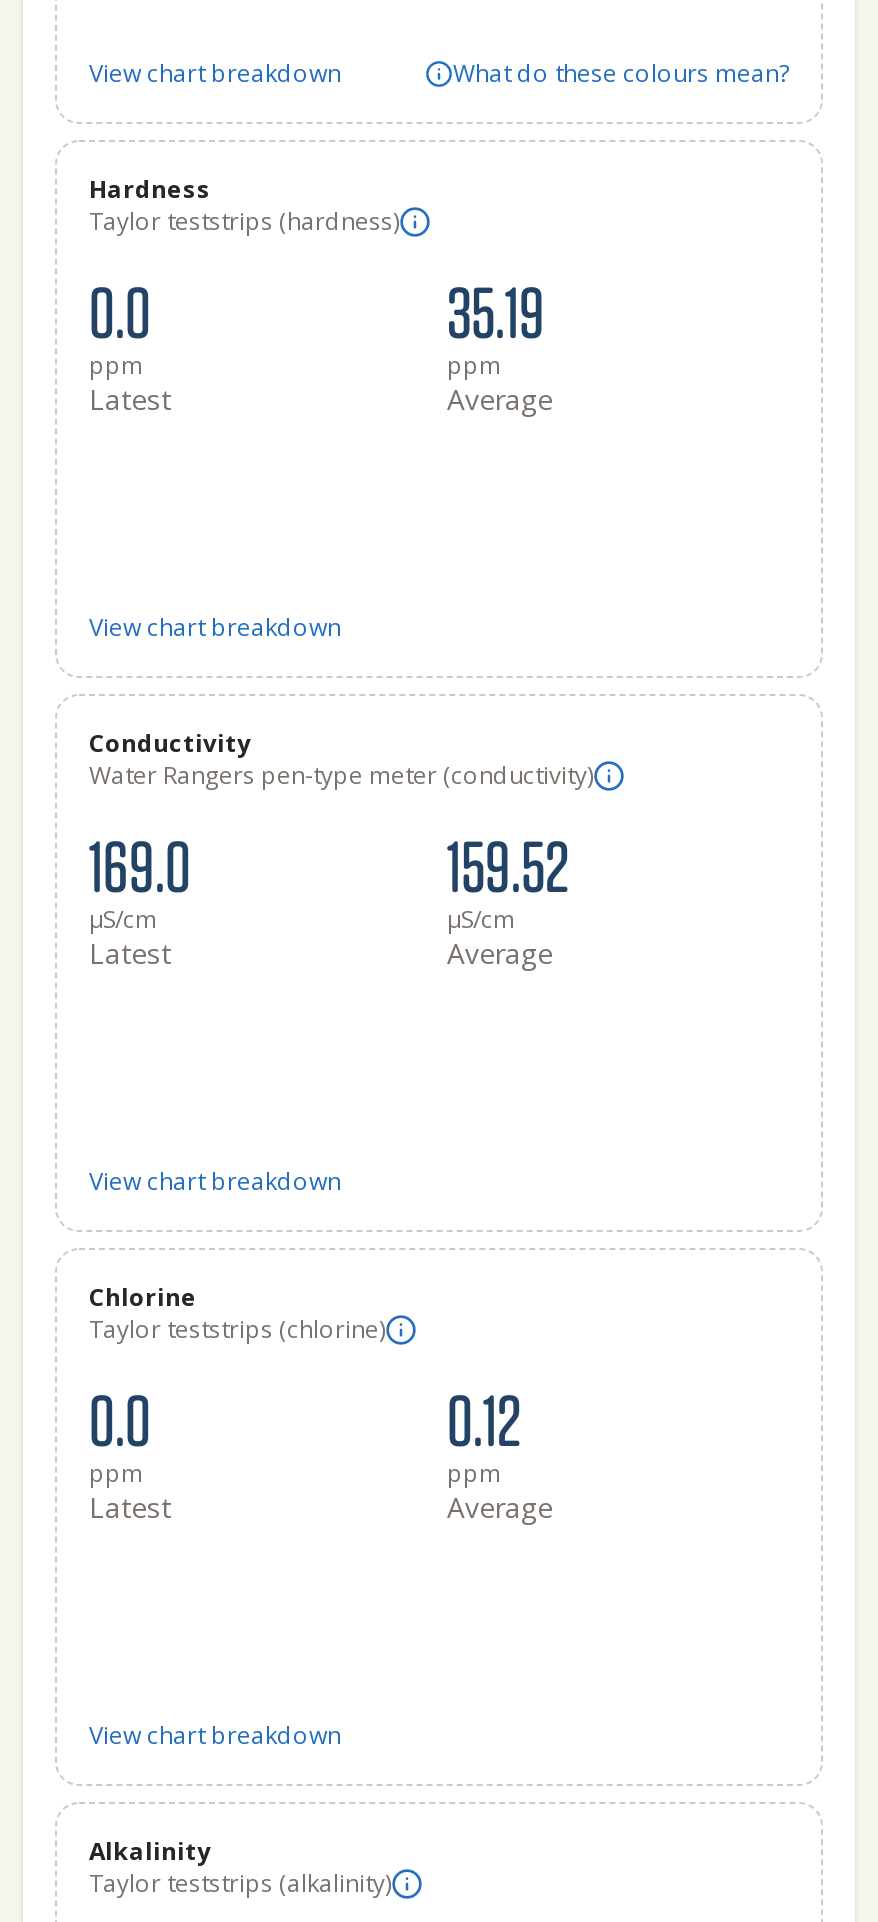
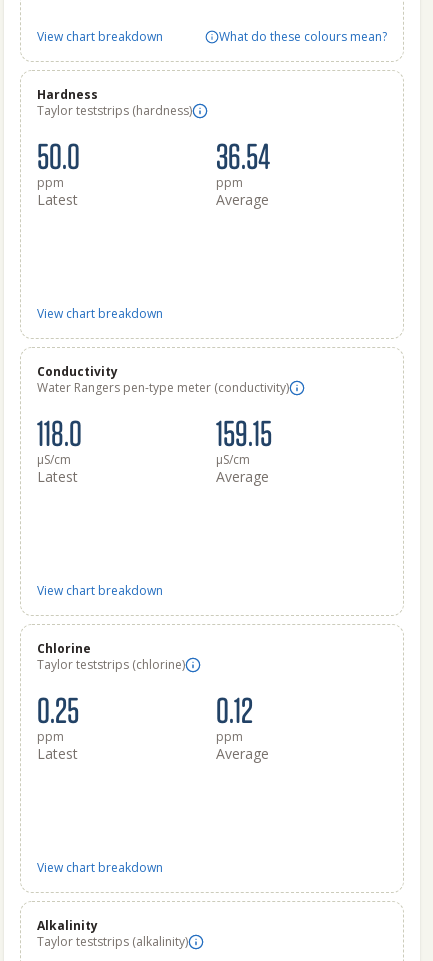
[89,268,151,352] 0.0 -> [37,134,80,176] 50.0
[447,268,545,352] 35.19 -> [216,134,270,176] 36.54
[89,822,191,906] 169.0 -> [37,411,82,453] 118.0
[447,822,569,906] 159.52 -> [216,411,272,453] 159.15
[89,1376,151,1460] 0.0 -> [37,688,79,730] 0.25

